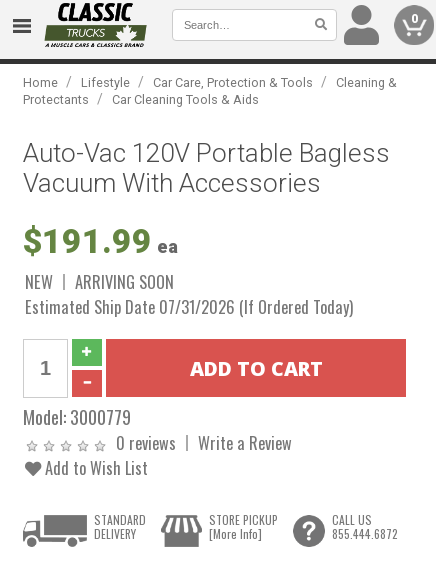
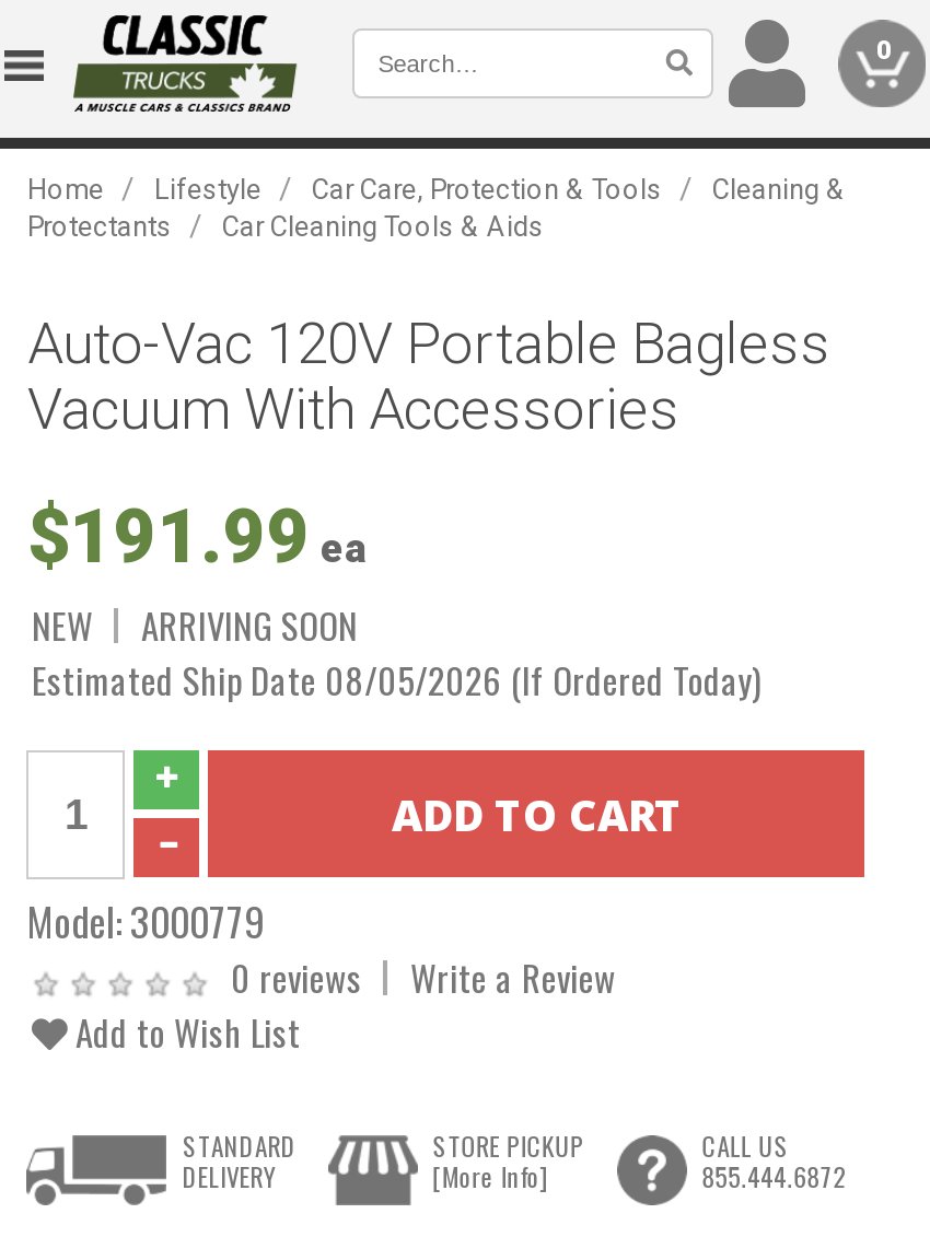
[25,294,353,319] Estimated Ship Date 07/31/2026 (If Ordered Today) -> [32,652,760,707] Estimated Ship Date 08/05/2026 (If Ordered Today)

